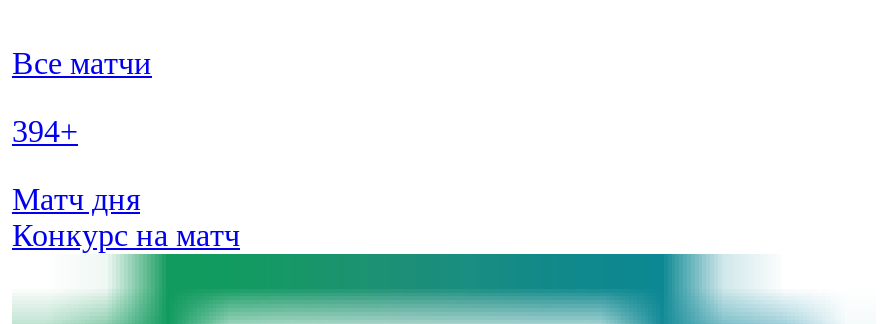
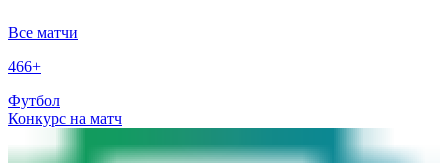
[12,114,78,148] 394+ -> [8,58,41,75] 466+
[12,182,140,216] Матч дня -> [8,92,60,109] Футбол

